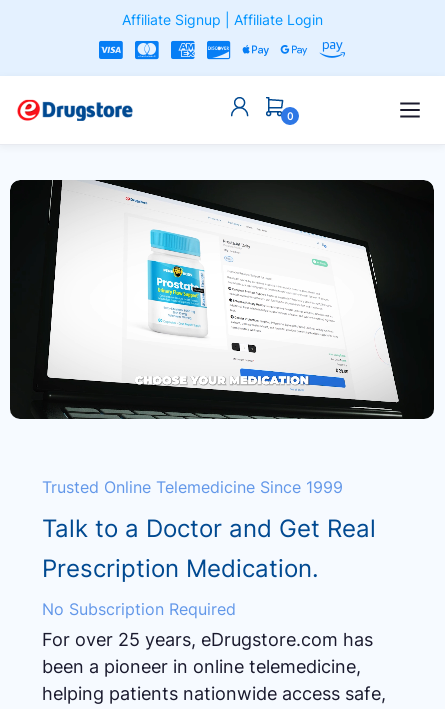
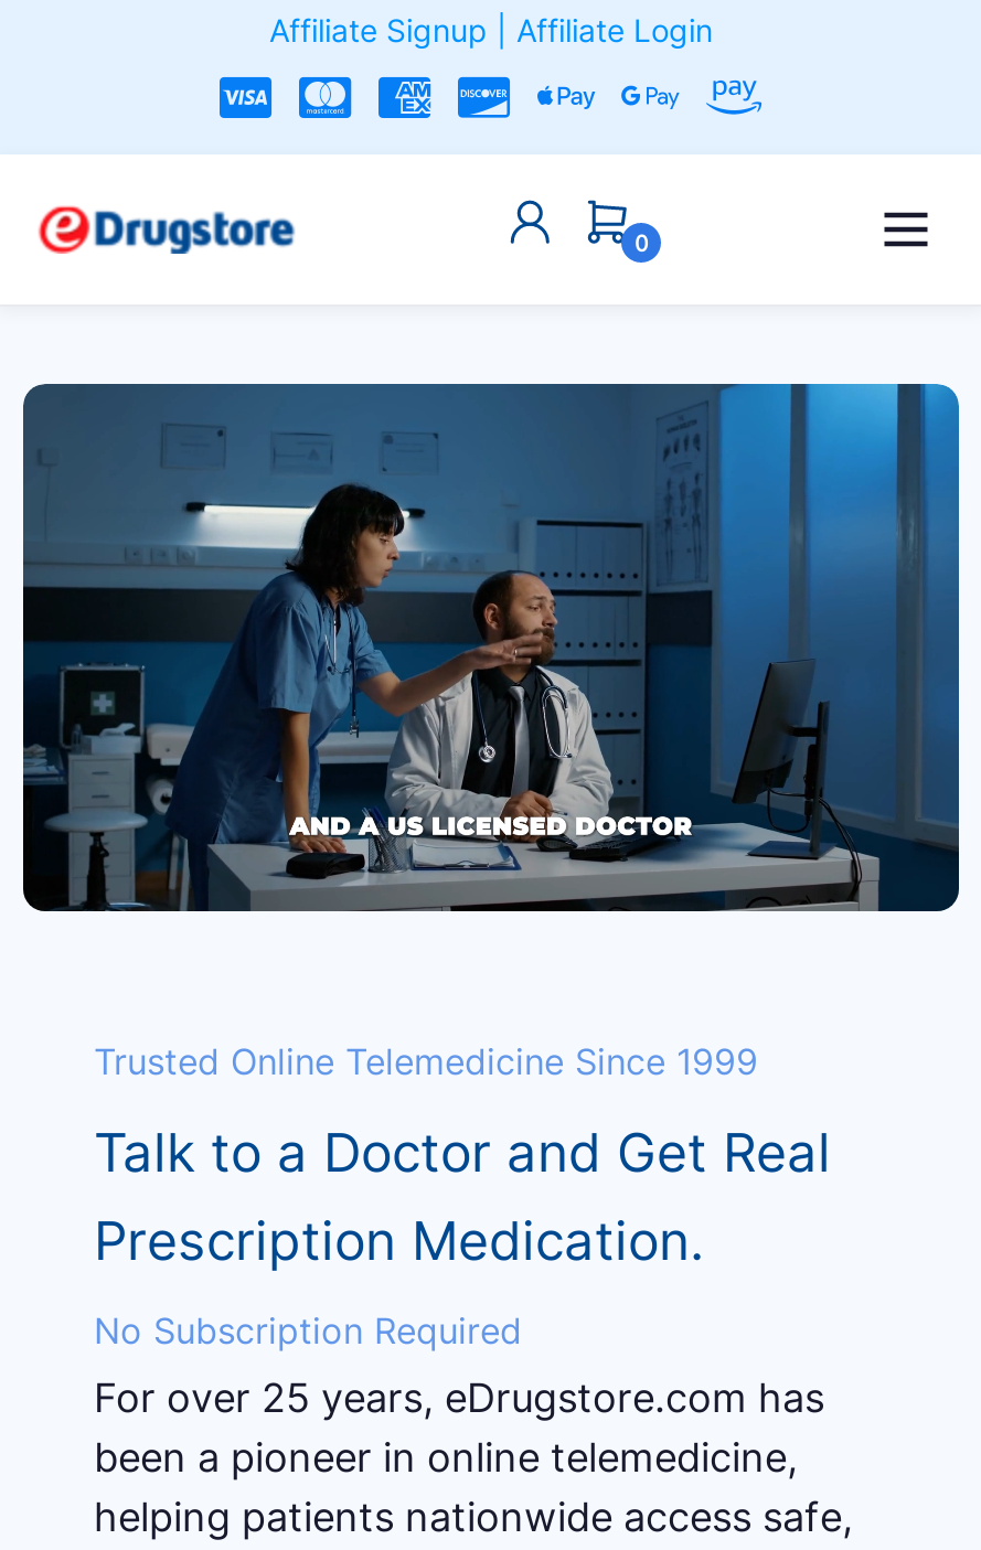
[10,179,435,420] [image] -> [23,382,961,913] [image]

